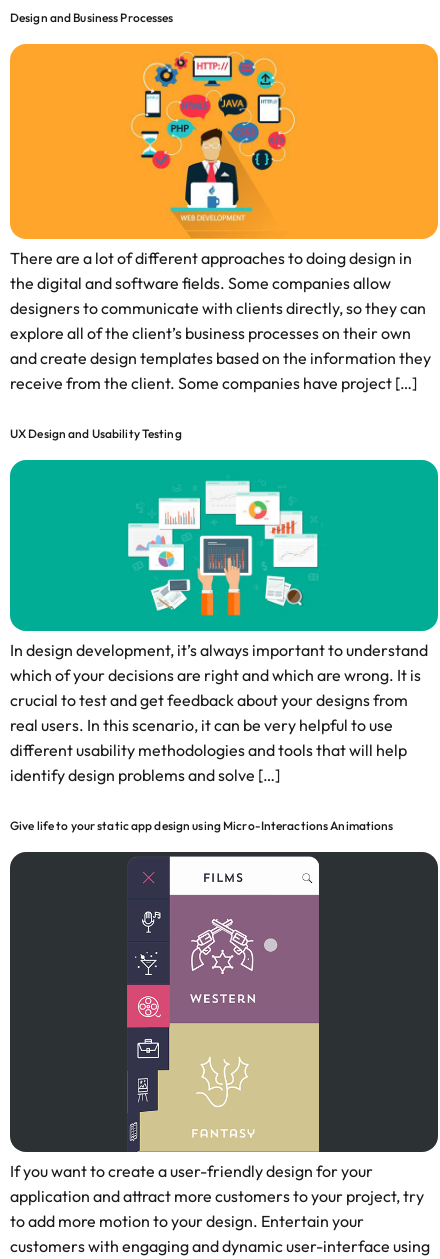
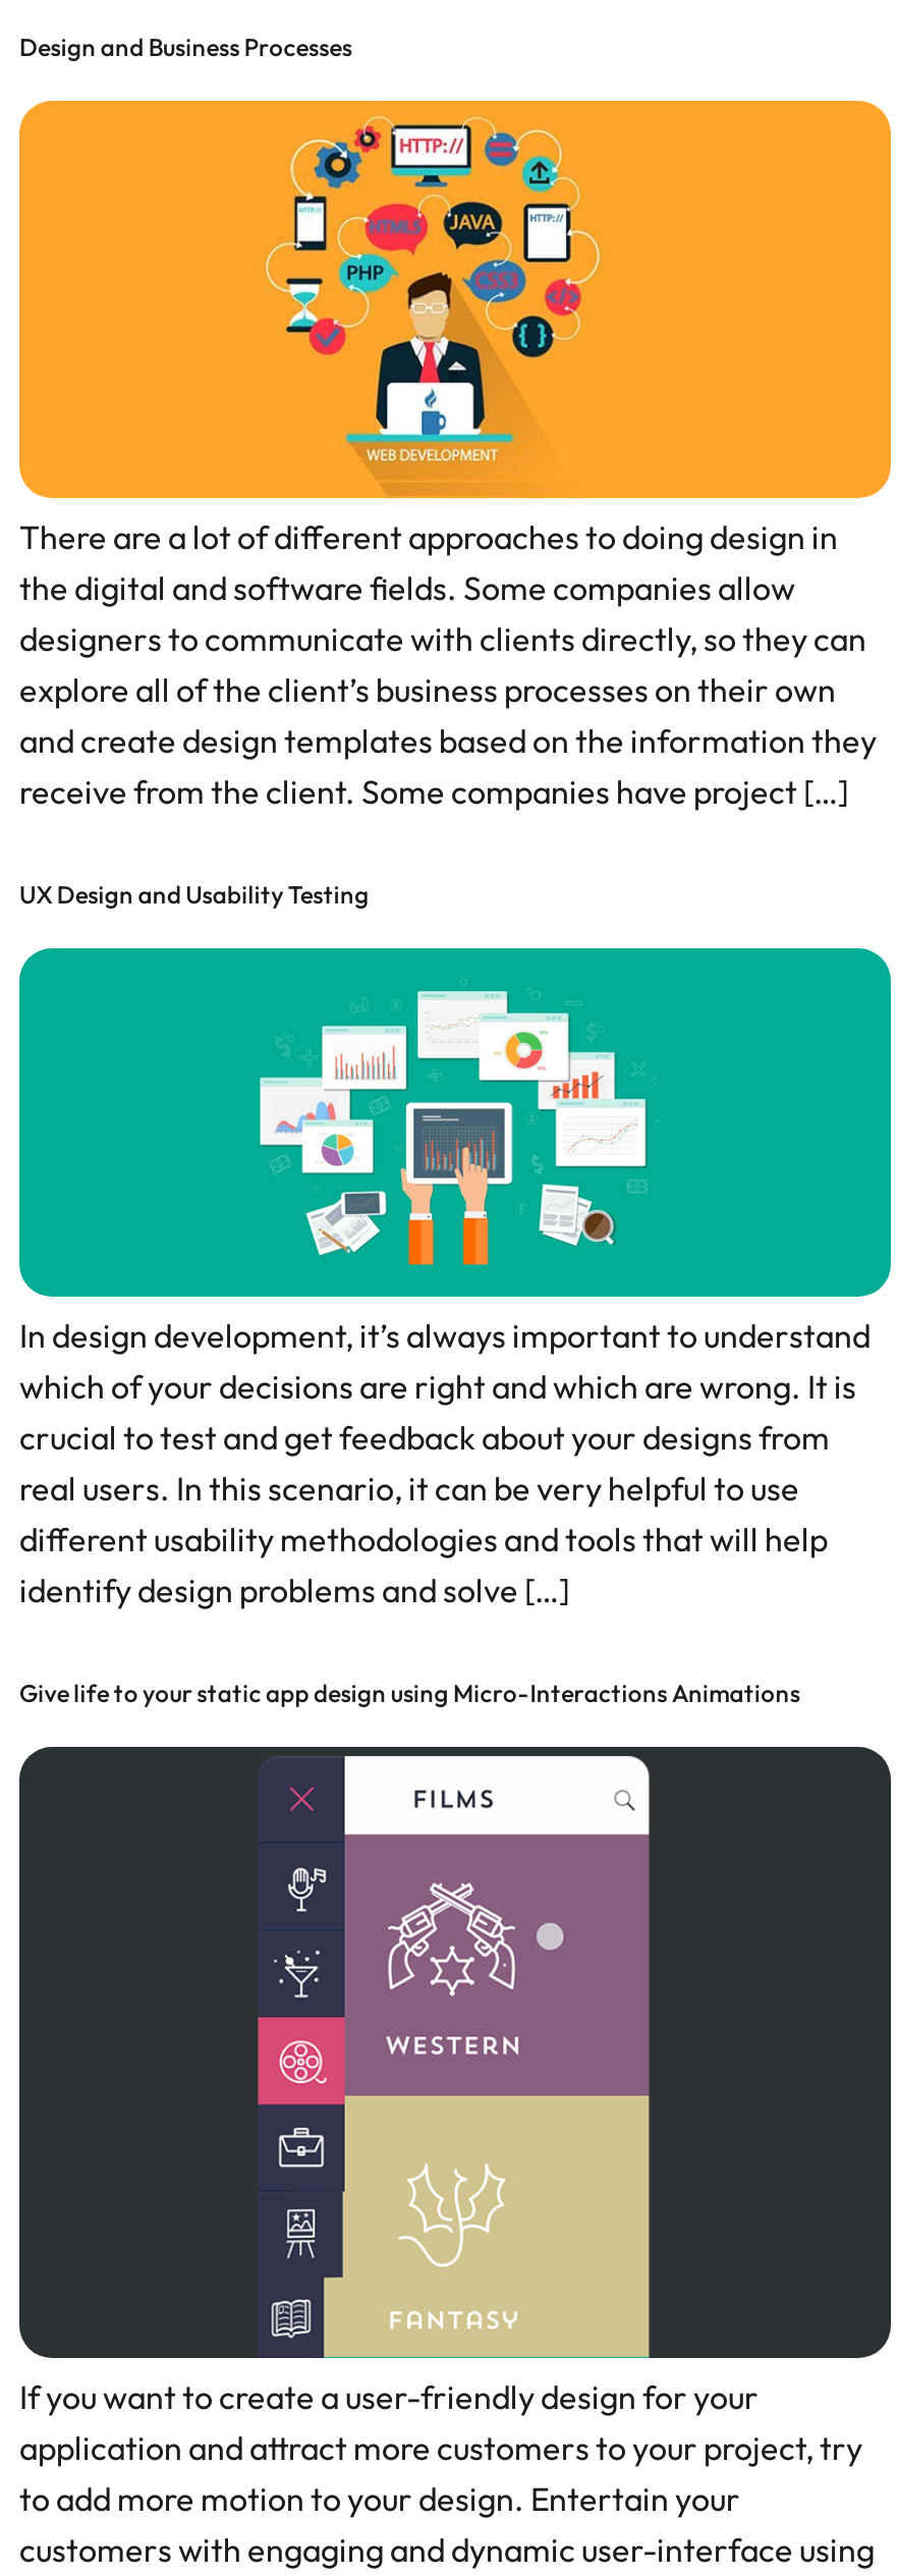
[129,1069,169,1153] [image] -> [264,2191,345,2358] [image]

